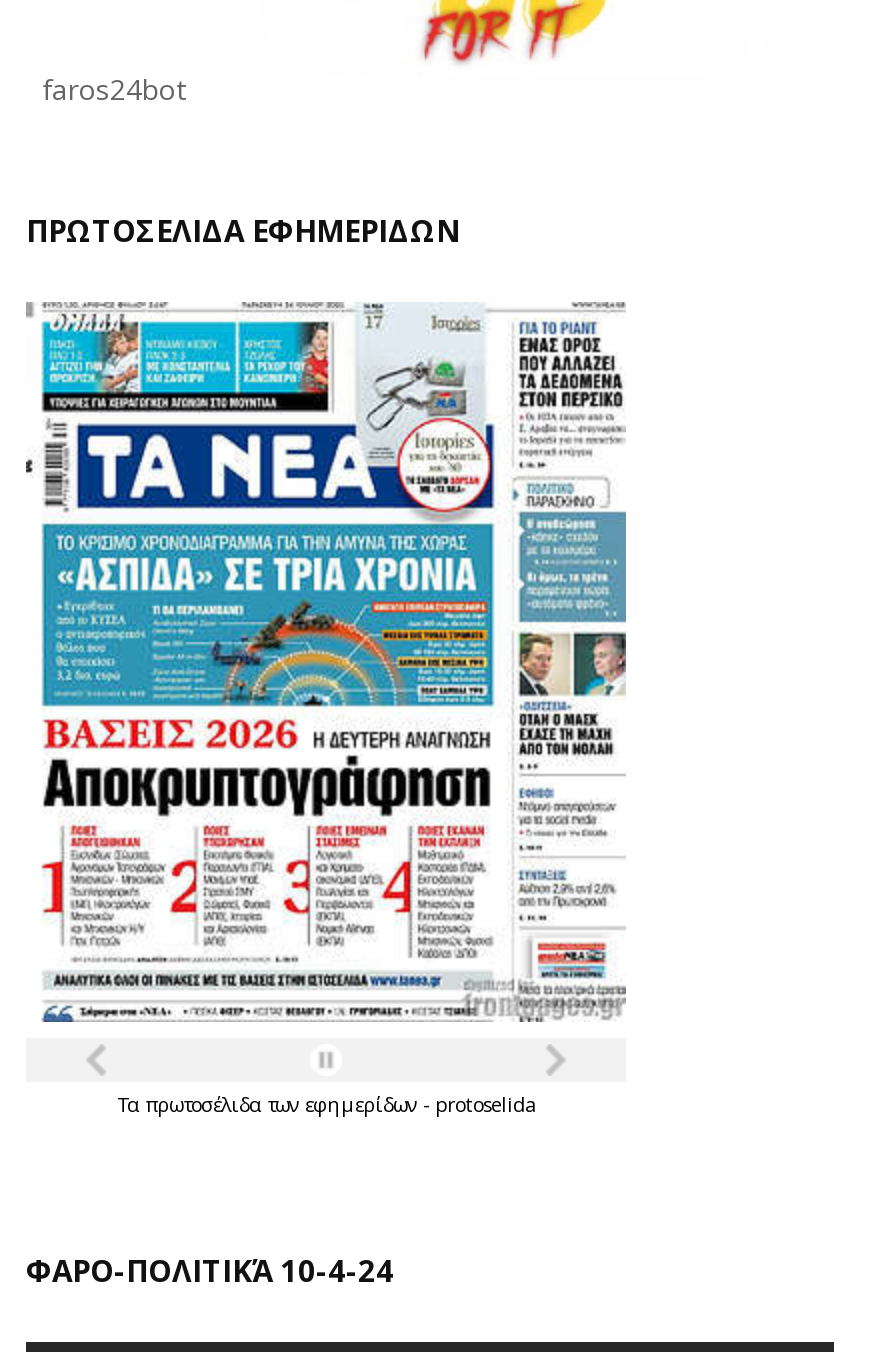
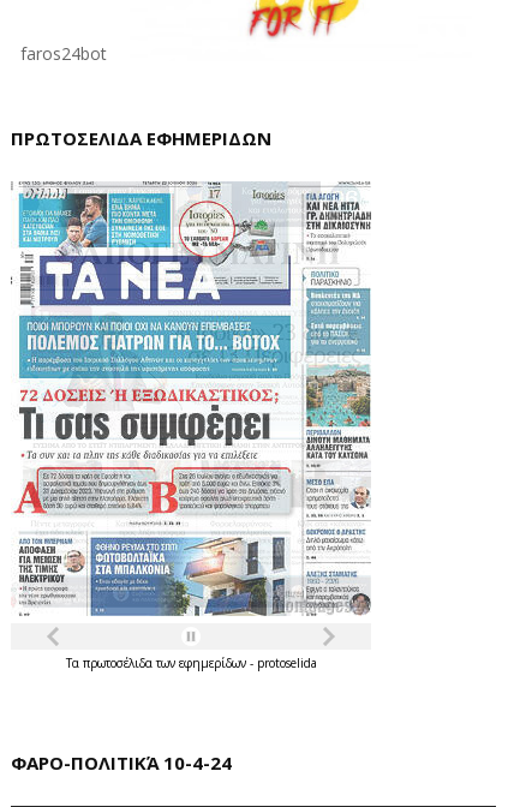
[26,304,628,1026] [image] -> [12,181,372,617] [image]

